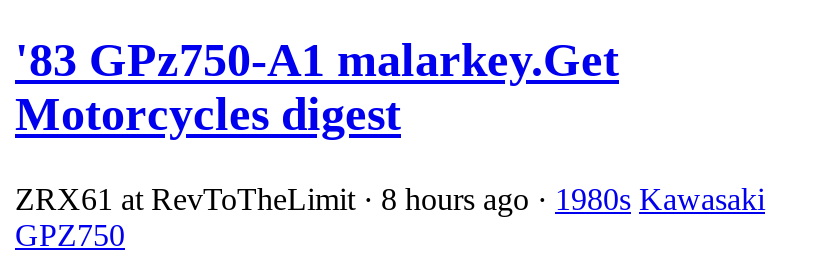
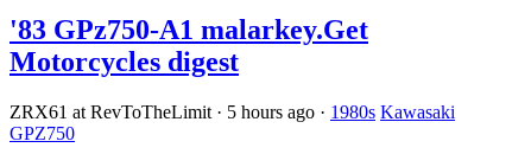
[15,181,765,215] ZRX61 at RevToTheLimit · 8 hours ago · 1980s Kawasaki -> [10,102,455,122] ZRX61 at RevToTheLimit · 5 hours ago · 1980s Kawasaki

